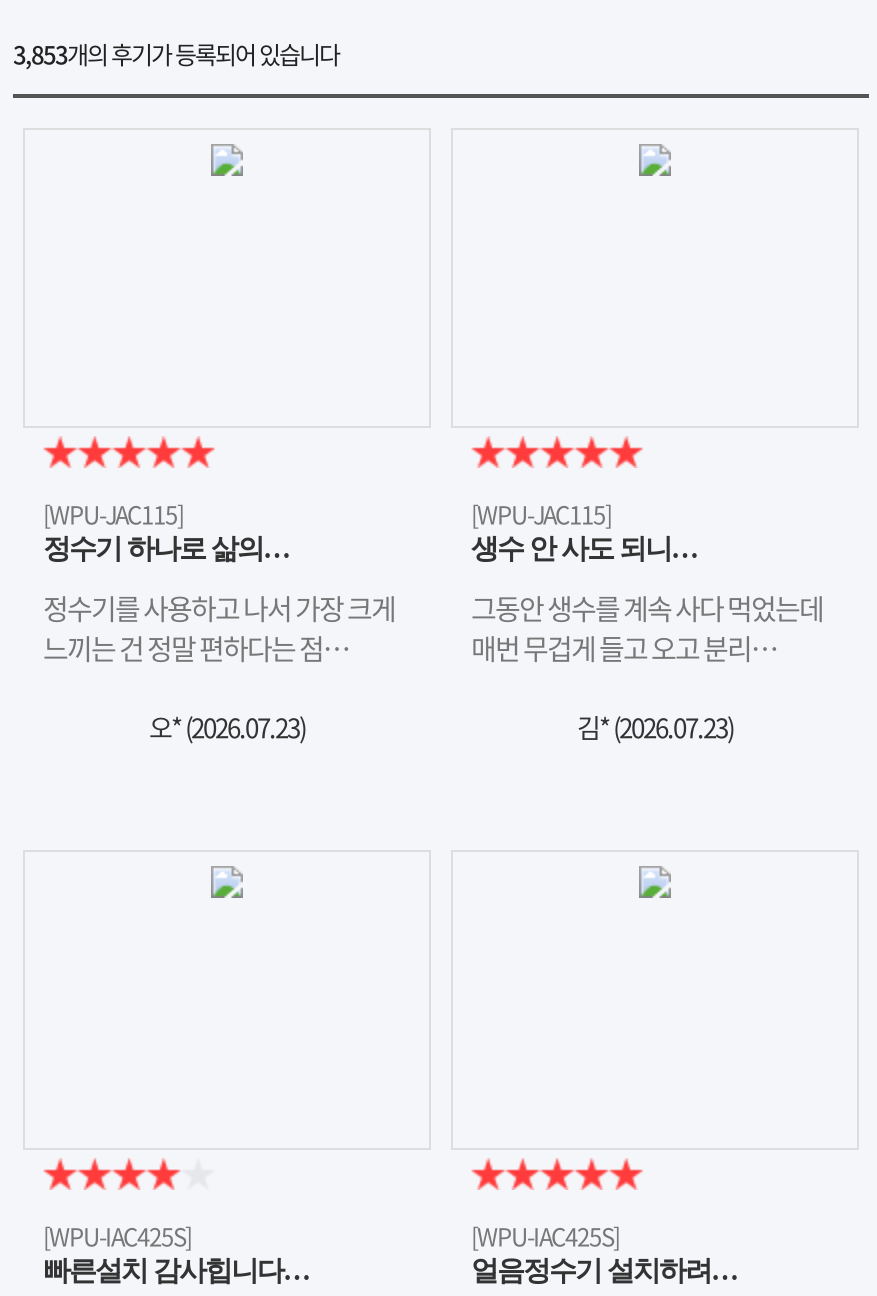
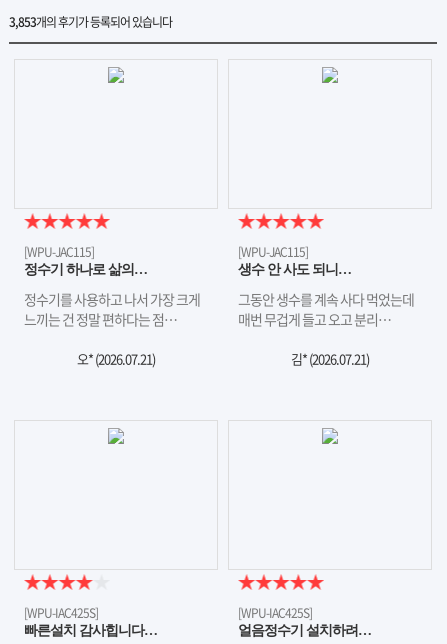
[149,708,305,746] 오* (2026.07.23) -> [77,349,155,368] 오* (2026.07.21)
[577,708,733,746] 김* (2026.07.23) -> [291,349,369,368] 김* (2026.07.21)

